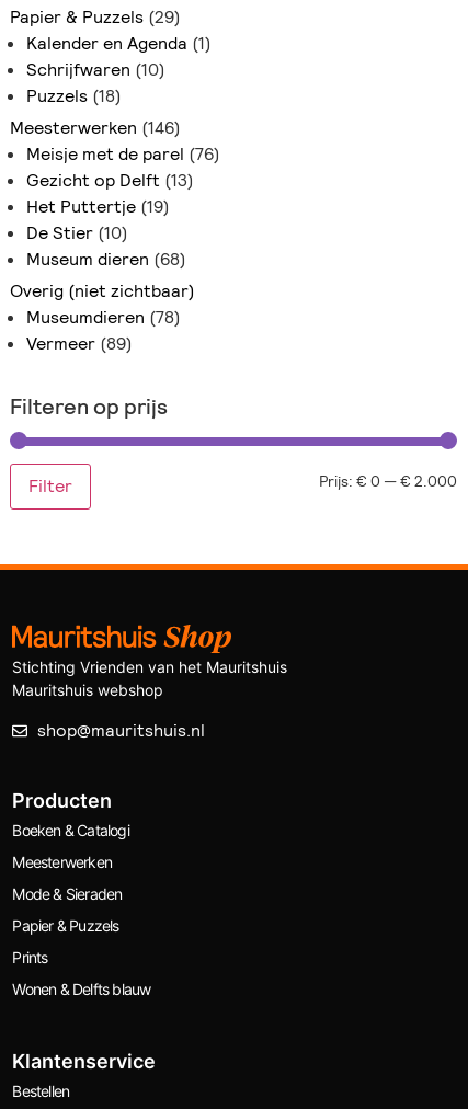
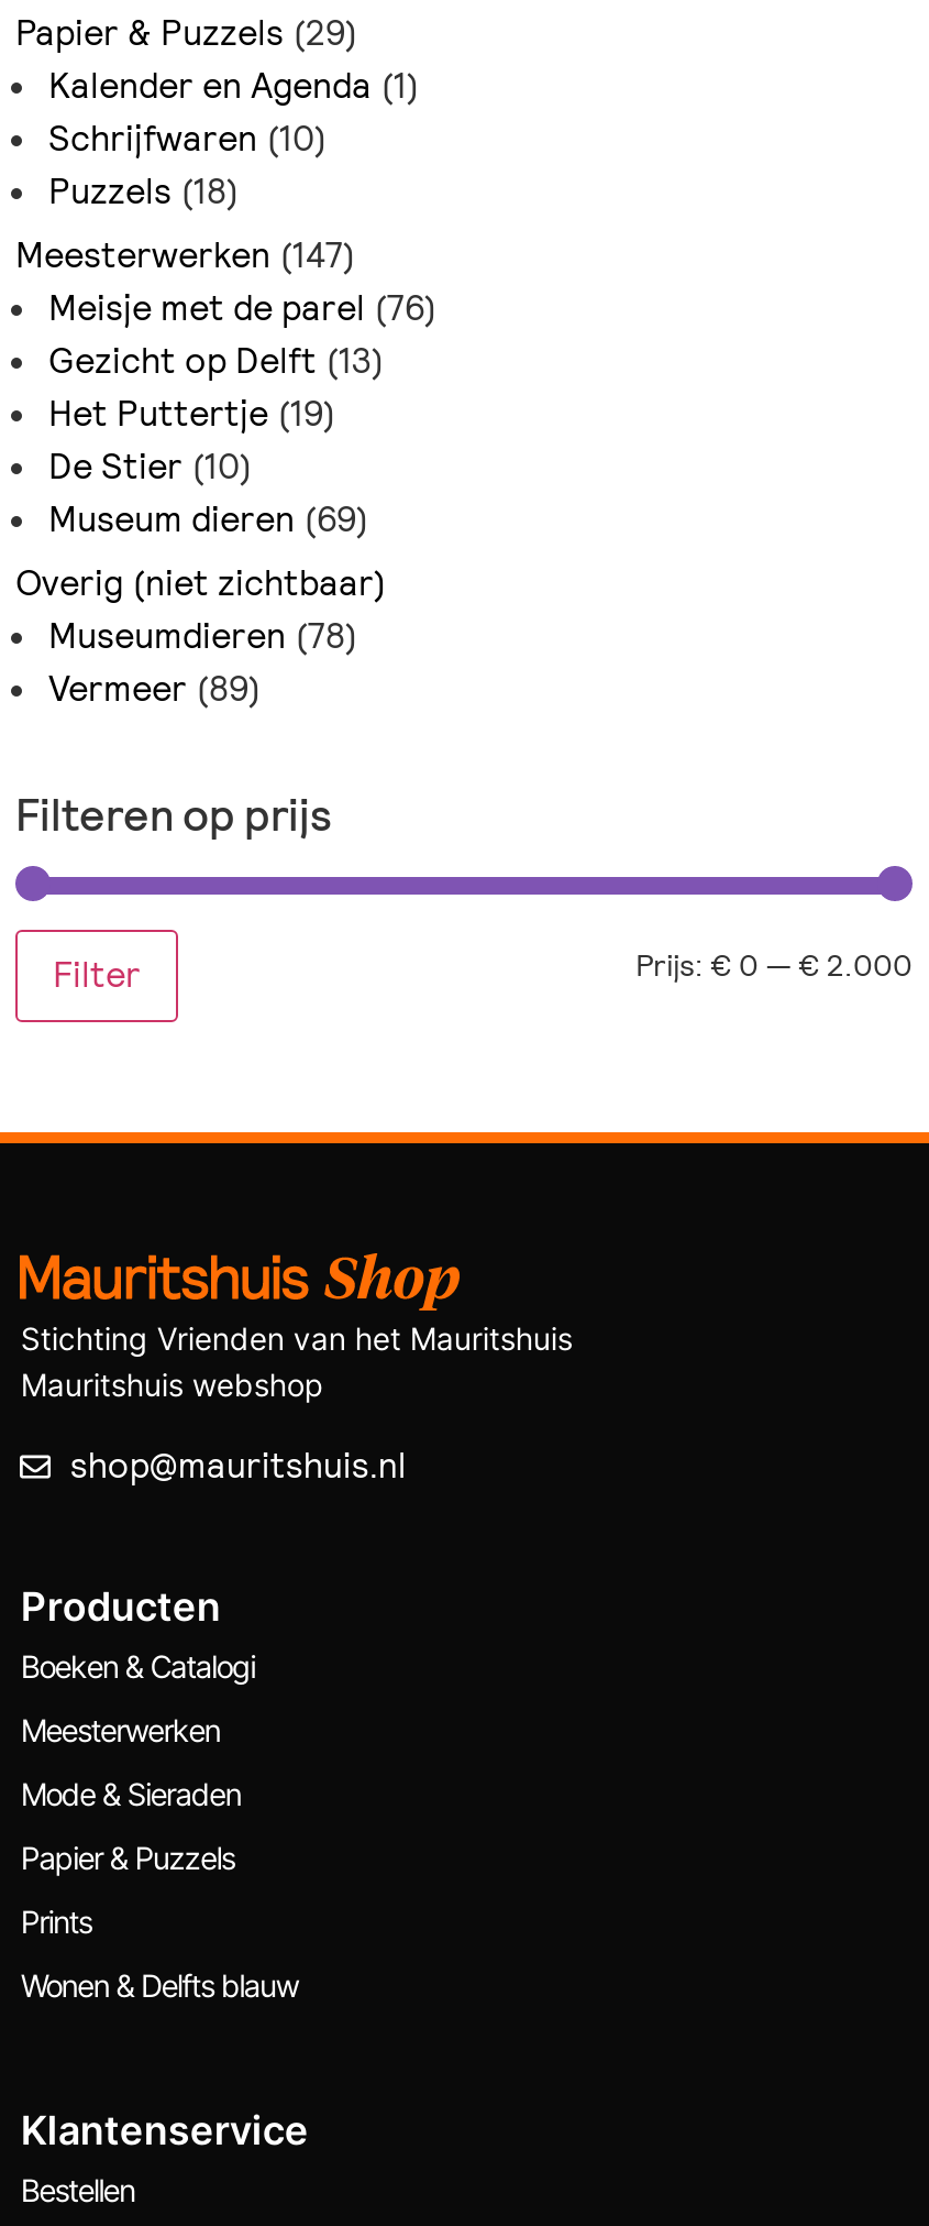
[10,116,181,139] Meesterwerken (146) -> [15,232,356,278] Meesterwerken (147)
[26,247,186,270] Museum dieren (68) -> [48,496,369,542] Museum dieren (69)

